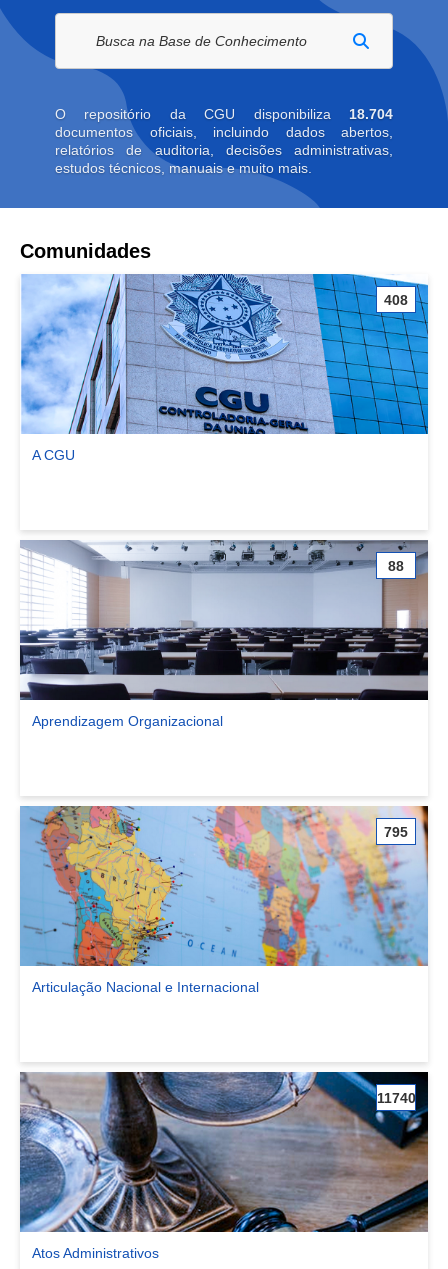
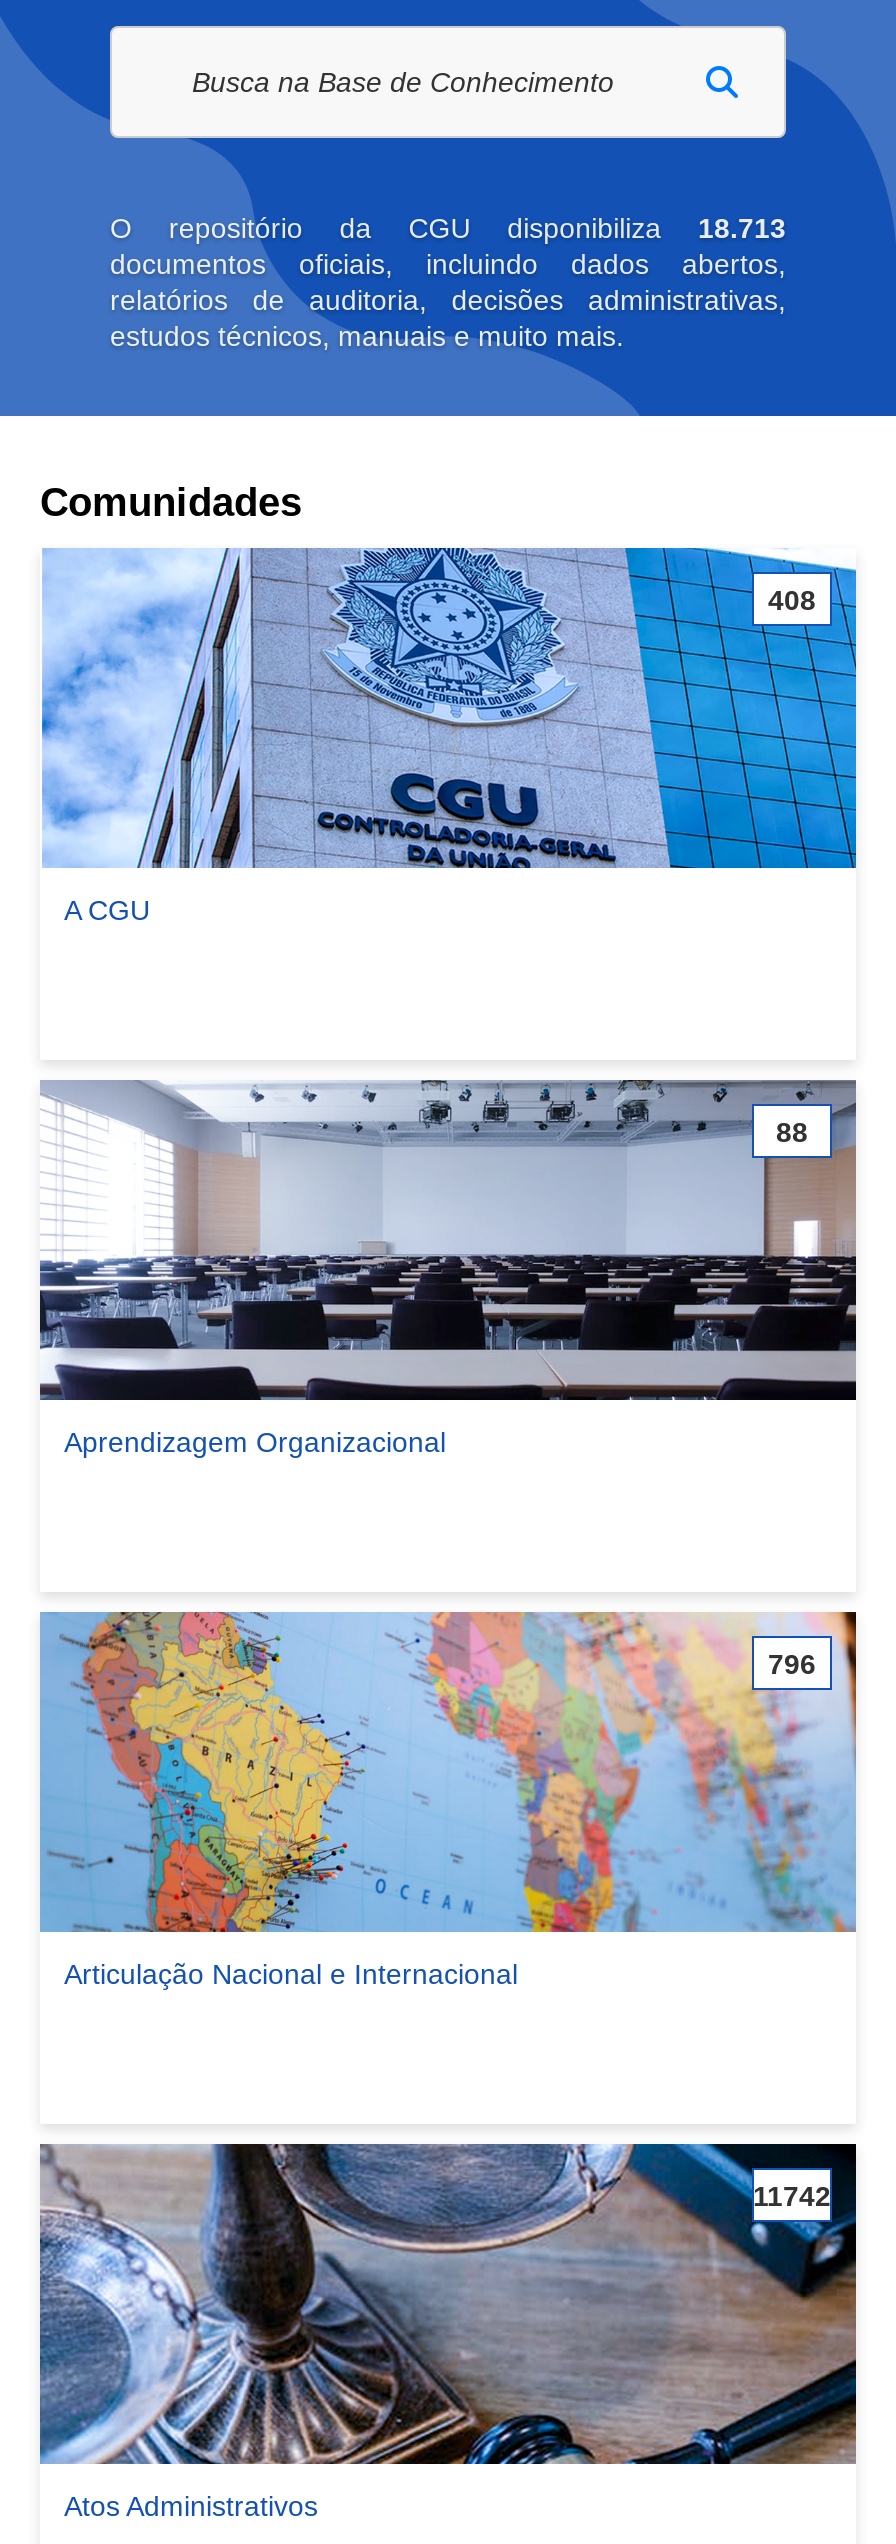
[55,106,393,122] O repositório da CGU disponibiliza 18.704 -> [110,212,786,244] O repositório da CGU disponibiliza 18.713
[384,823,408,839] 795 -> [768,1647,816,1679] 796
[376,1089,415,1105] 11740 -> [753,2179,831,2211] 11742

